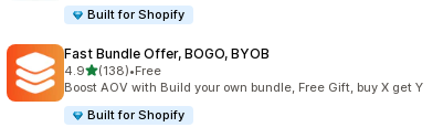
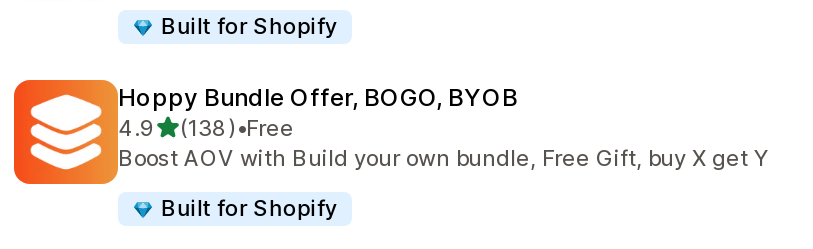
[64,45,270,62] Fast Bundle Offer, BOGO, BYOB -> [118,82,518,112] Hoppy Bundle Offer, BOGO, BYOB

